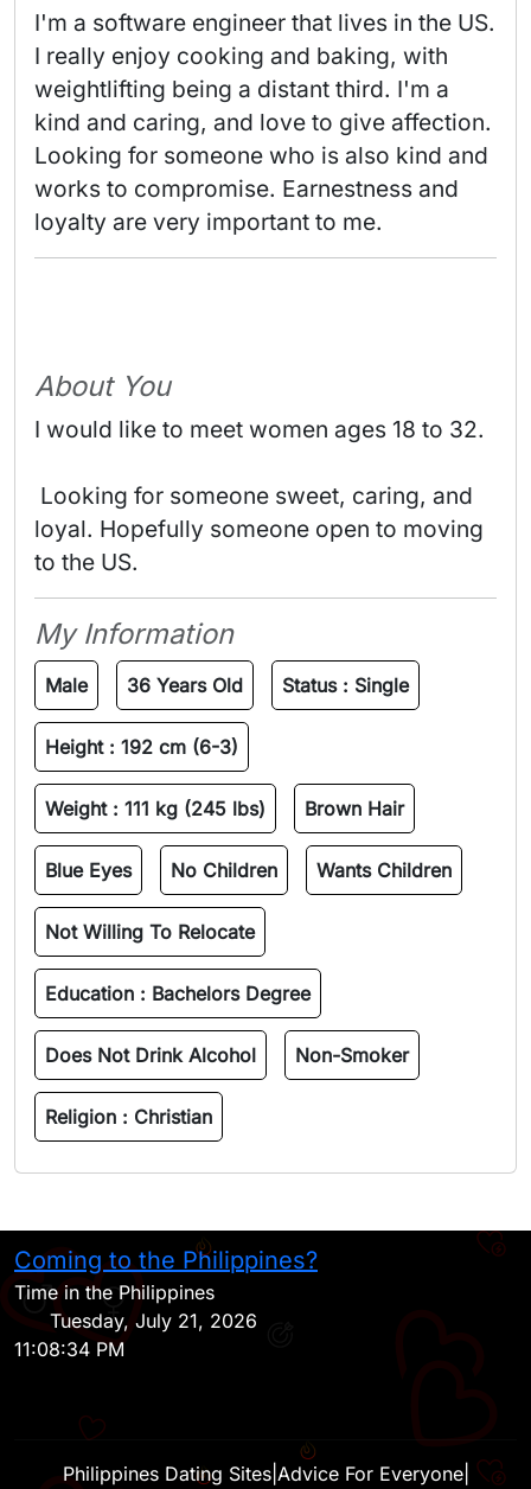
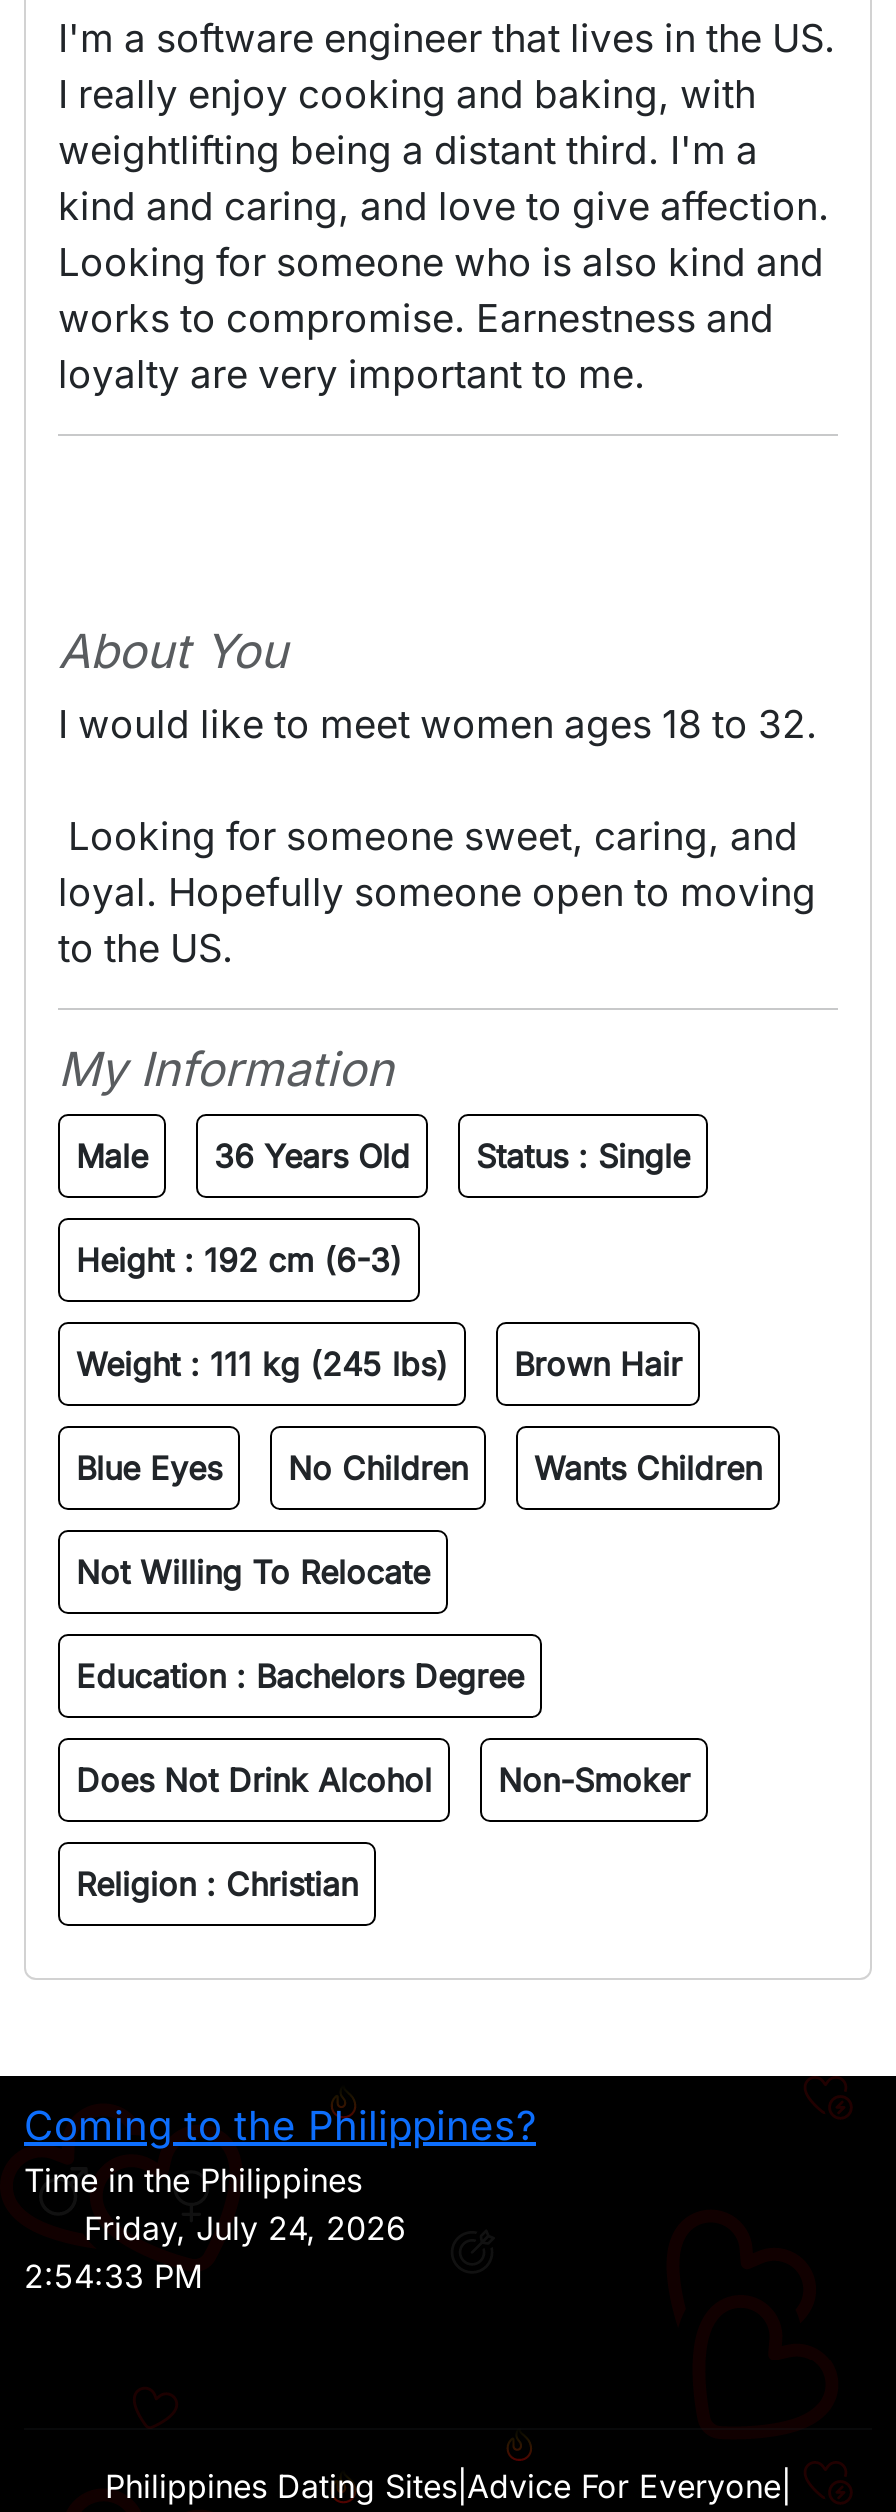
[50,1309,257,1333] Tuesday, July 21, 2026 -> [84,2209,406,2249] Friday, July 24, 2026
[14,1338,124,1361] 11:08:34 PM -> [24,2257,202,2297] 2:54:33 PM

